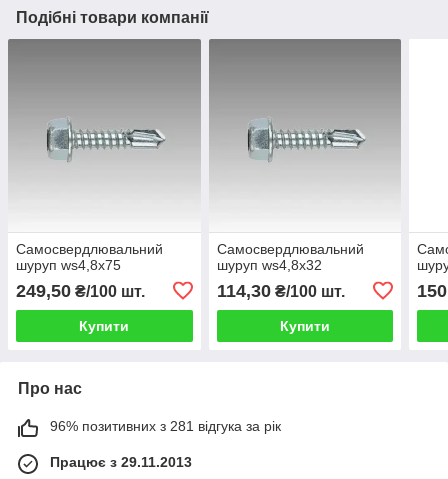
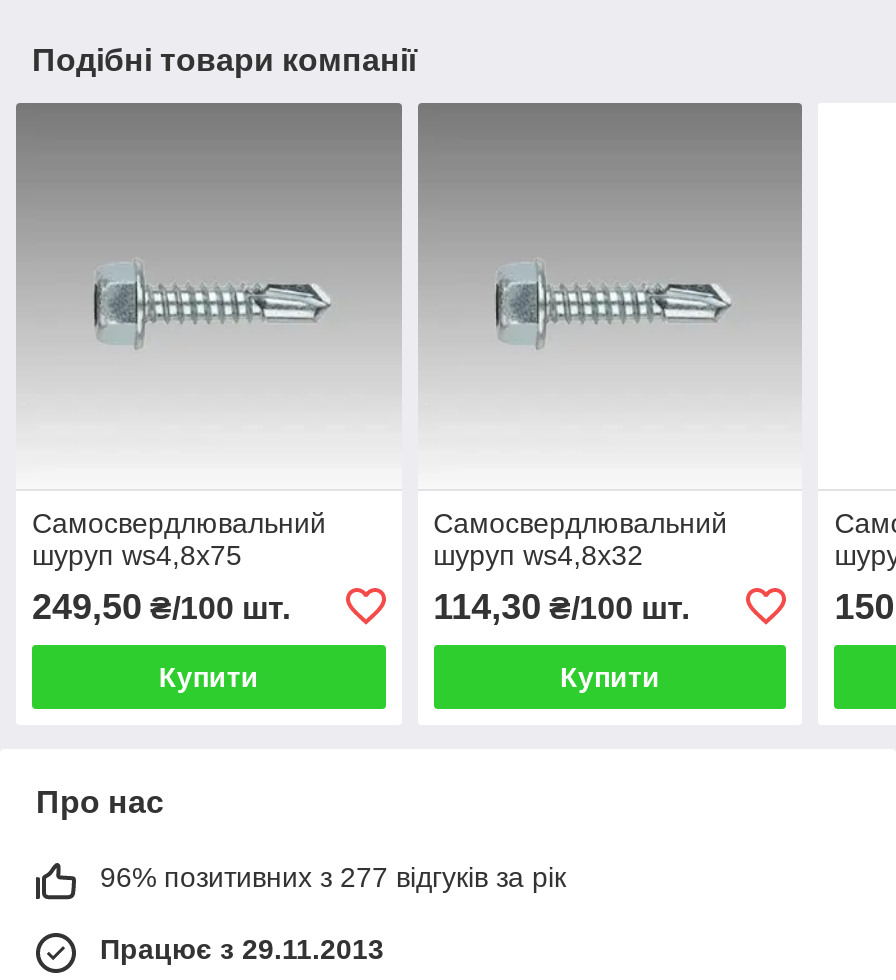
[50,418,281,434] 96% позитивних з 281 відгука за рік -> [100,861,566,893] 96% позитивних з 277 відгуків за рік

